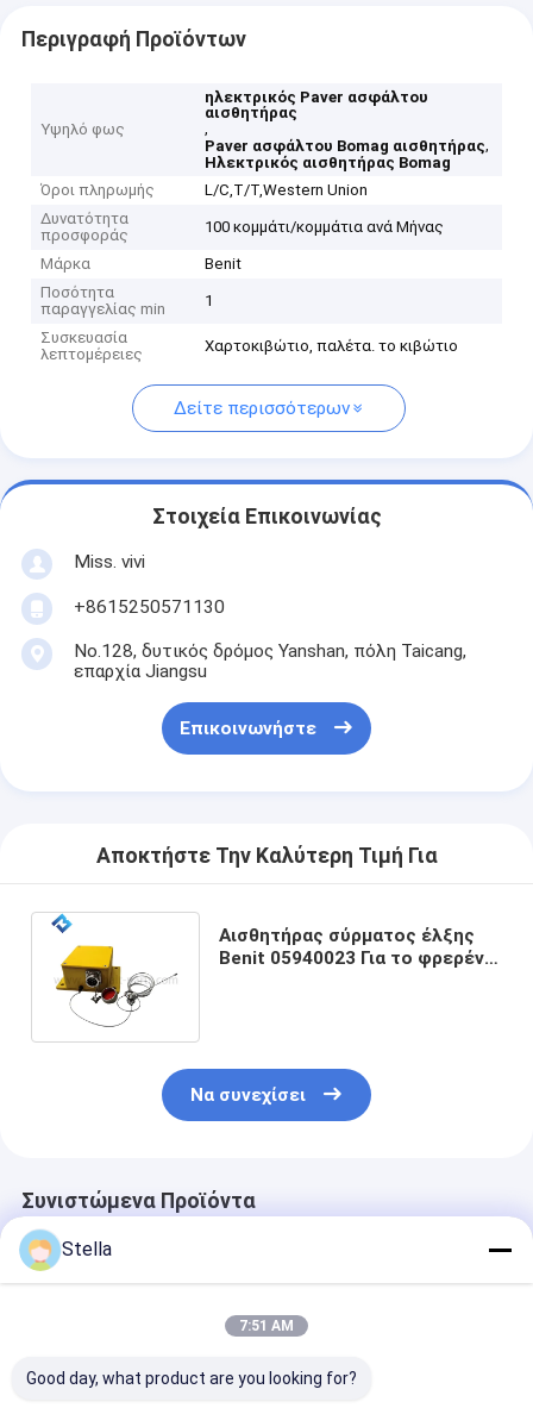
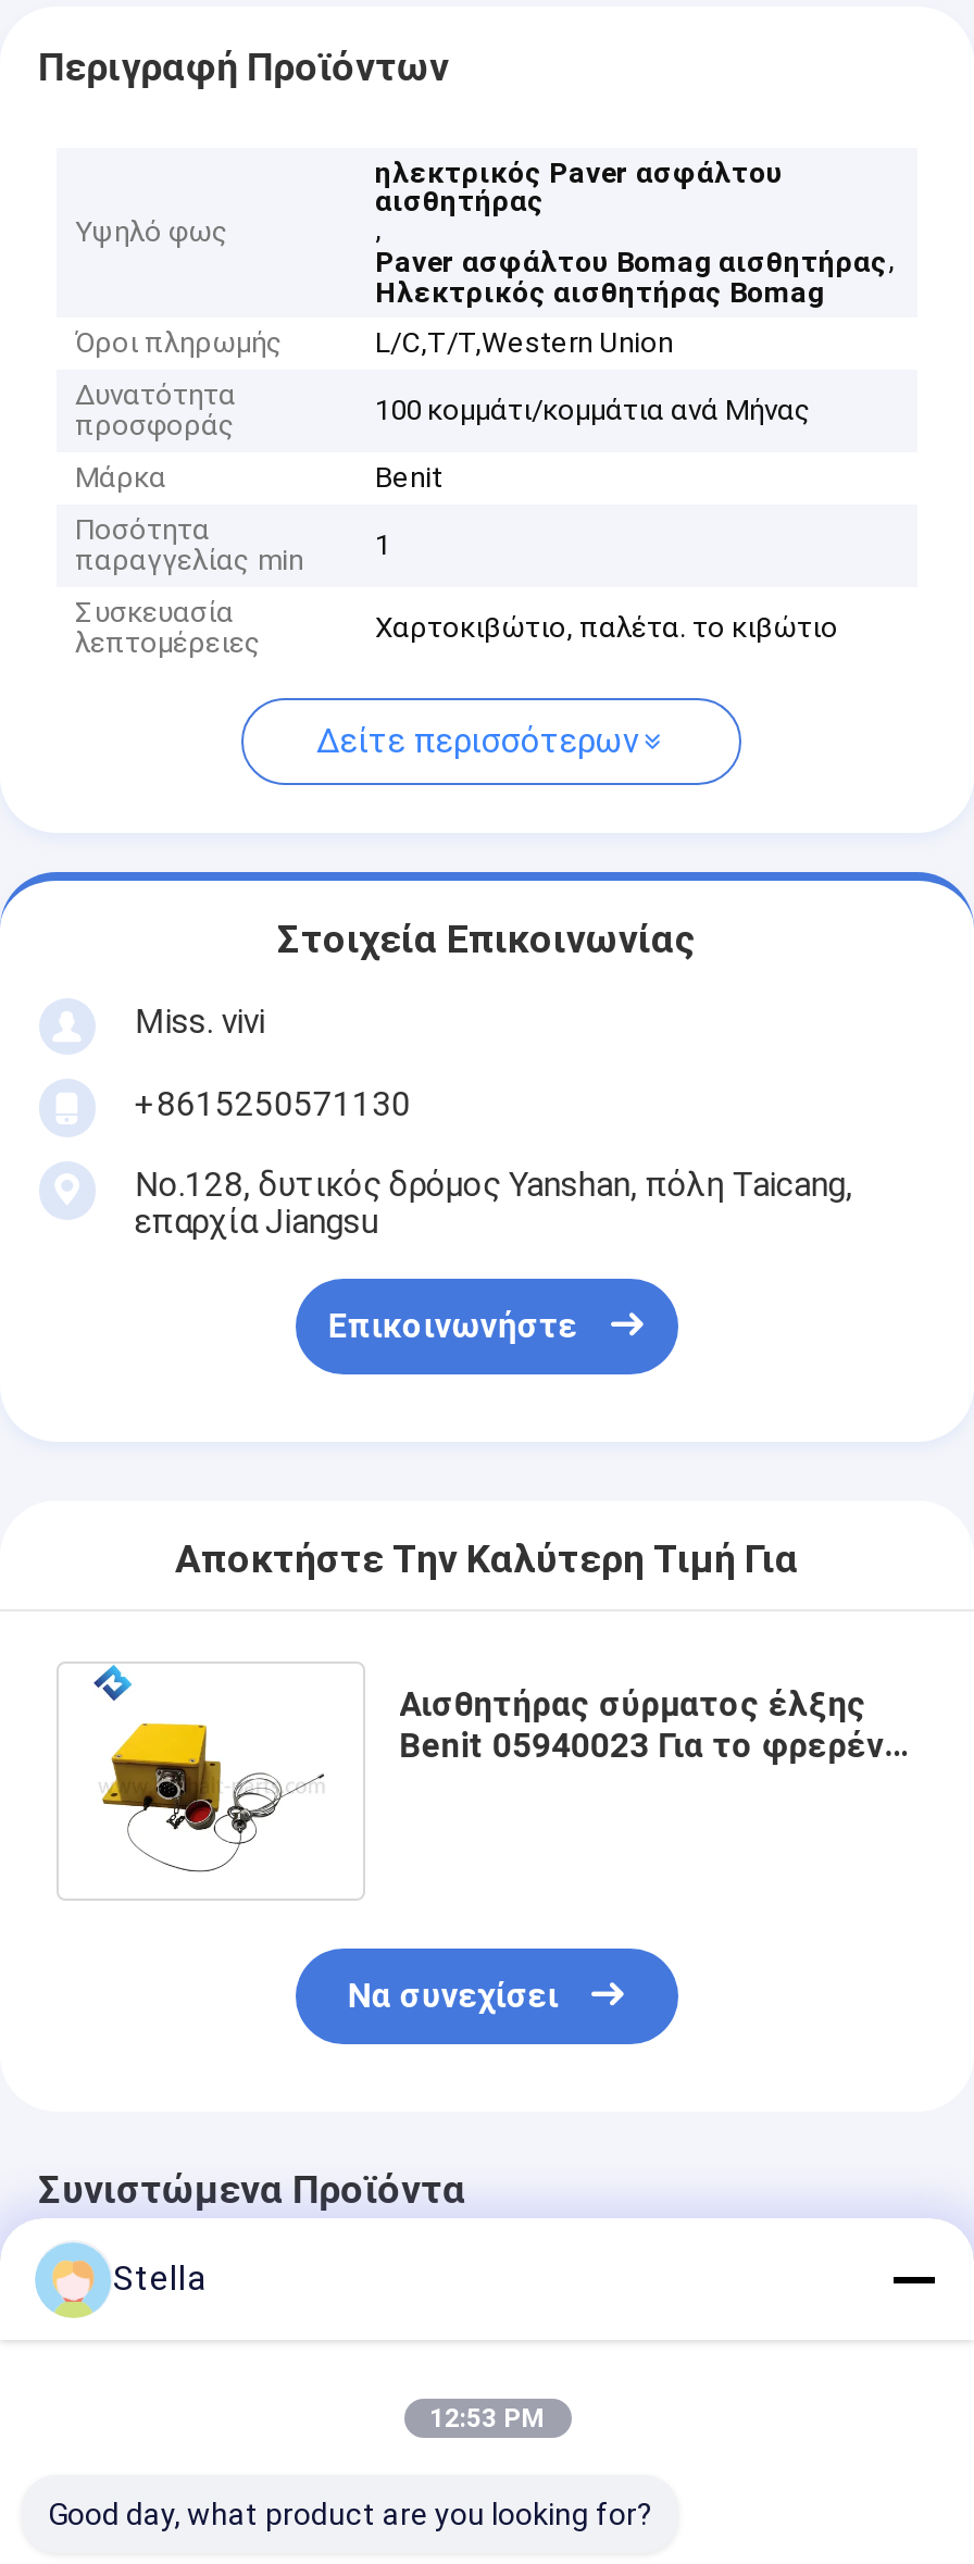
[239,1318,294,1334] 7:51 AM -> [429,2403,545,2434] 12:53 PM

